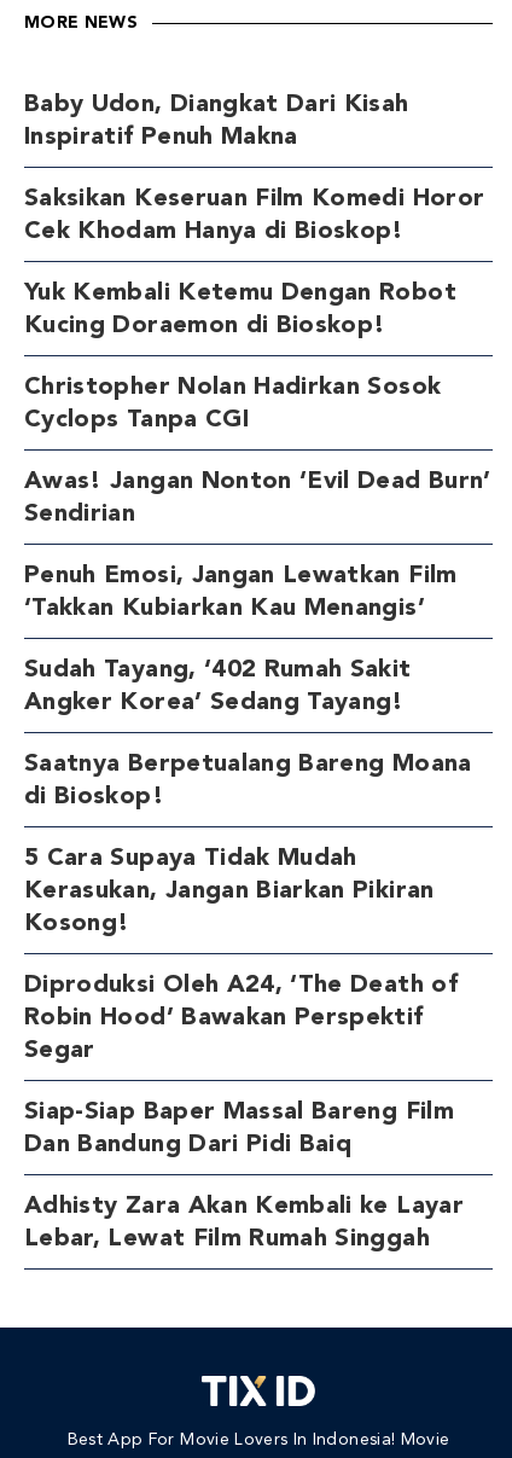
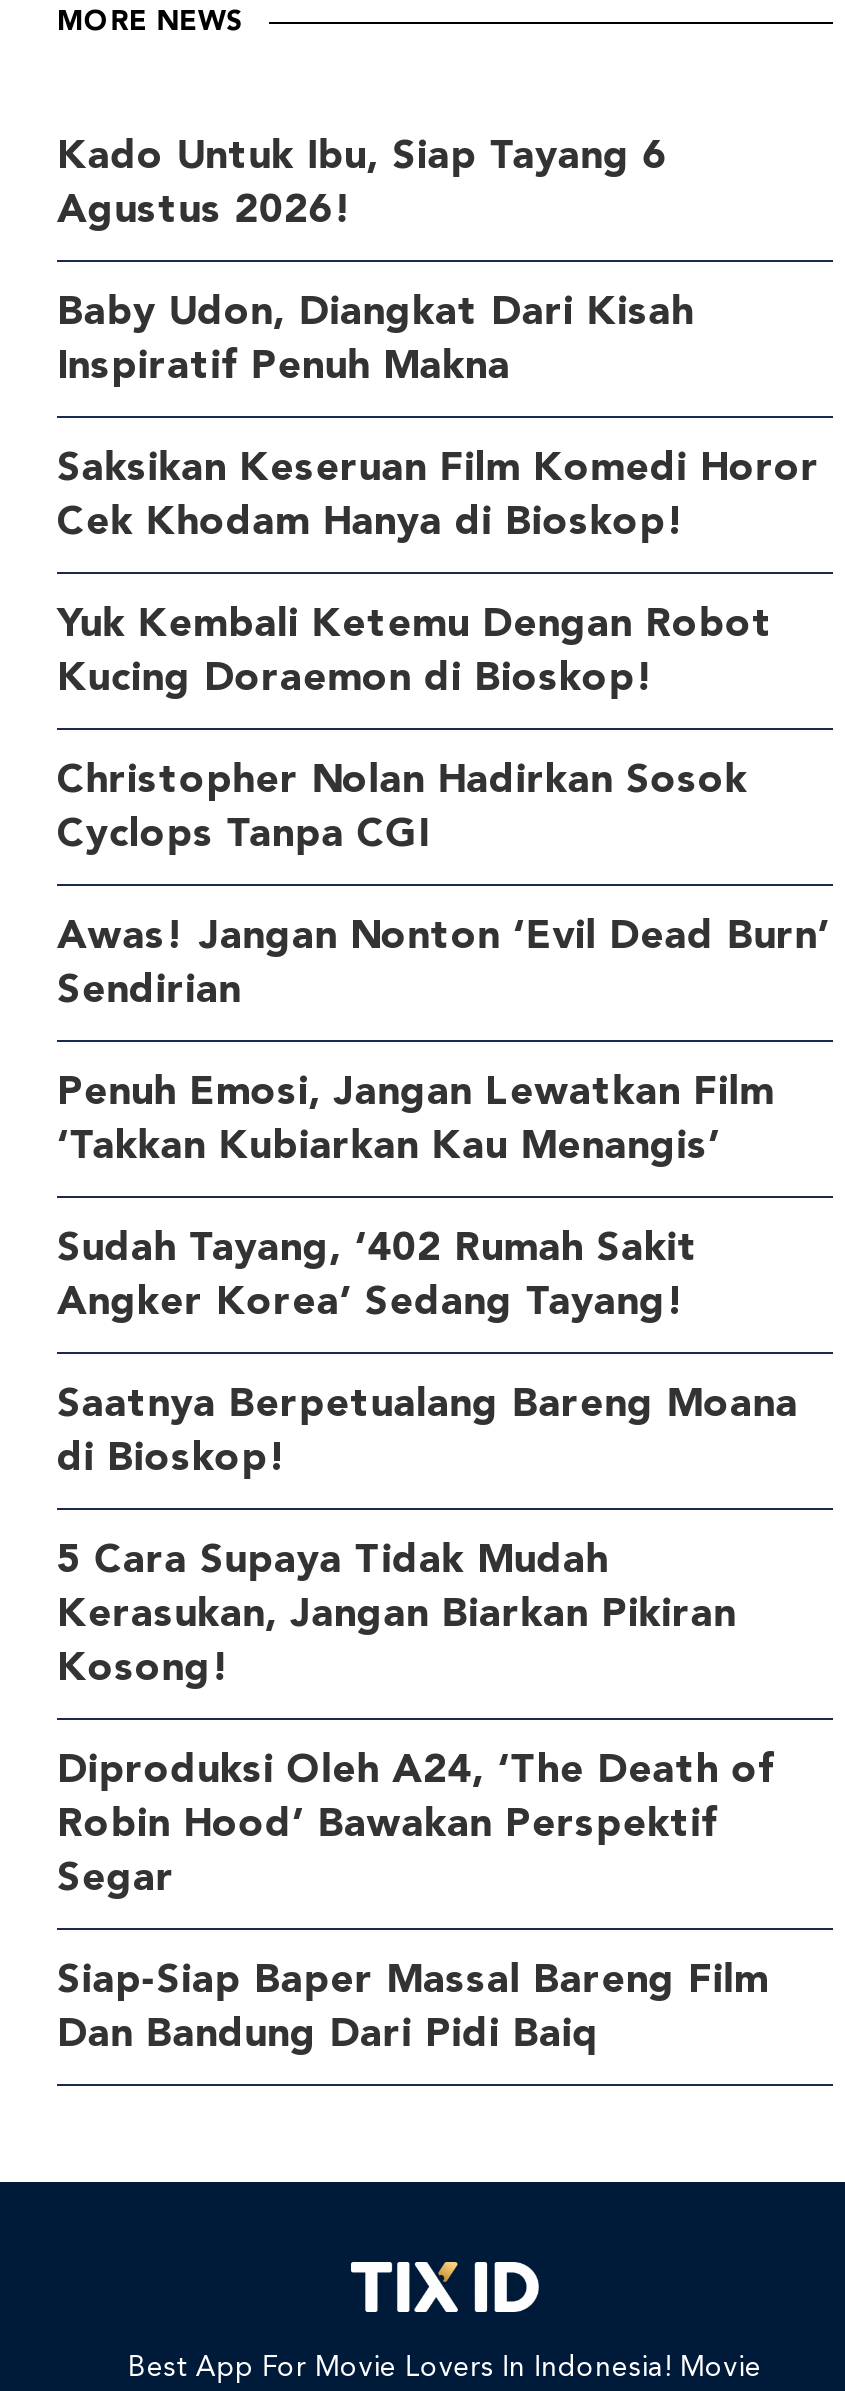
none -> [57,138,667,232] Kado Untuk Ibu, Siap Tayang 6 | Agustus 2026!
moved [24,93,491,1157] -> [57,294,830,2056]: Baby Udon, Diangkat Dari Kisah | Inspiratif Penuh Makna | Saksikan Keseruan Film Komedi Horor | ... | Siap-Siap Baper Massal Bareng Film | Dan Bandung Dari Pidi Baiq
[24,1195,464,1251] Adhisty Zara Akan Kembali ke Layar | Lebar, Lewat Film Rumah Singgah -> none

